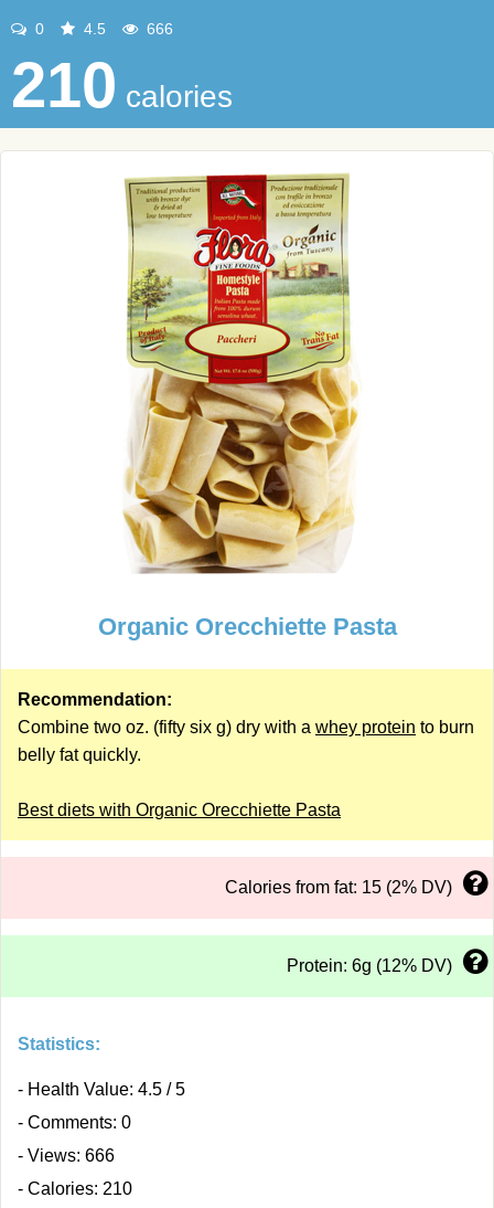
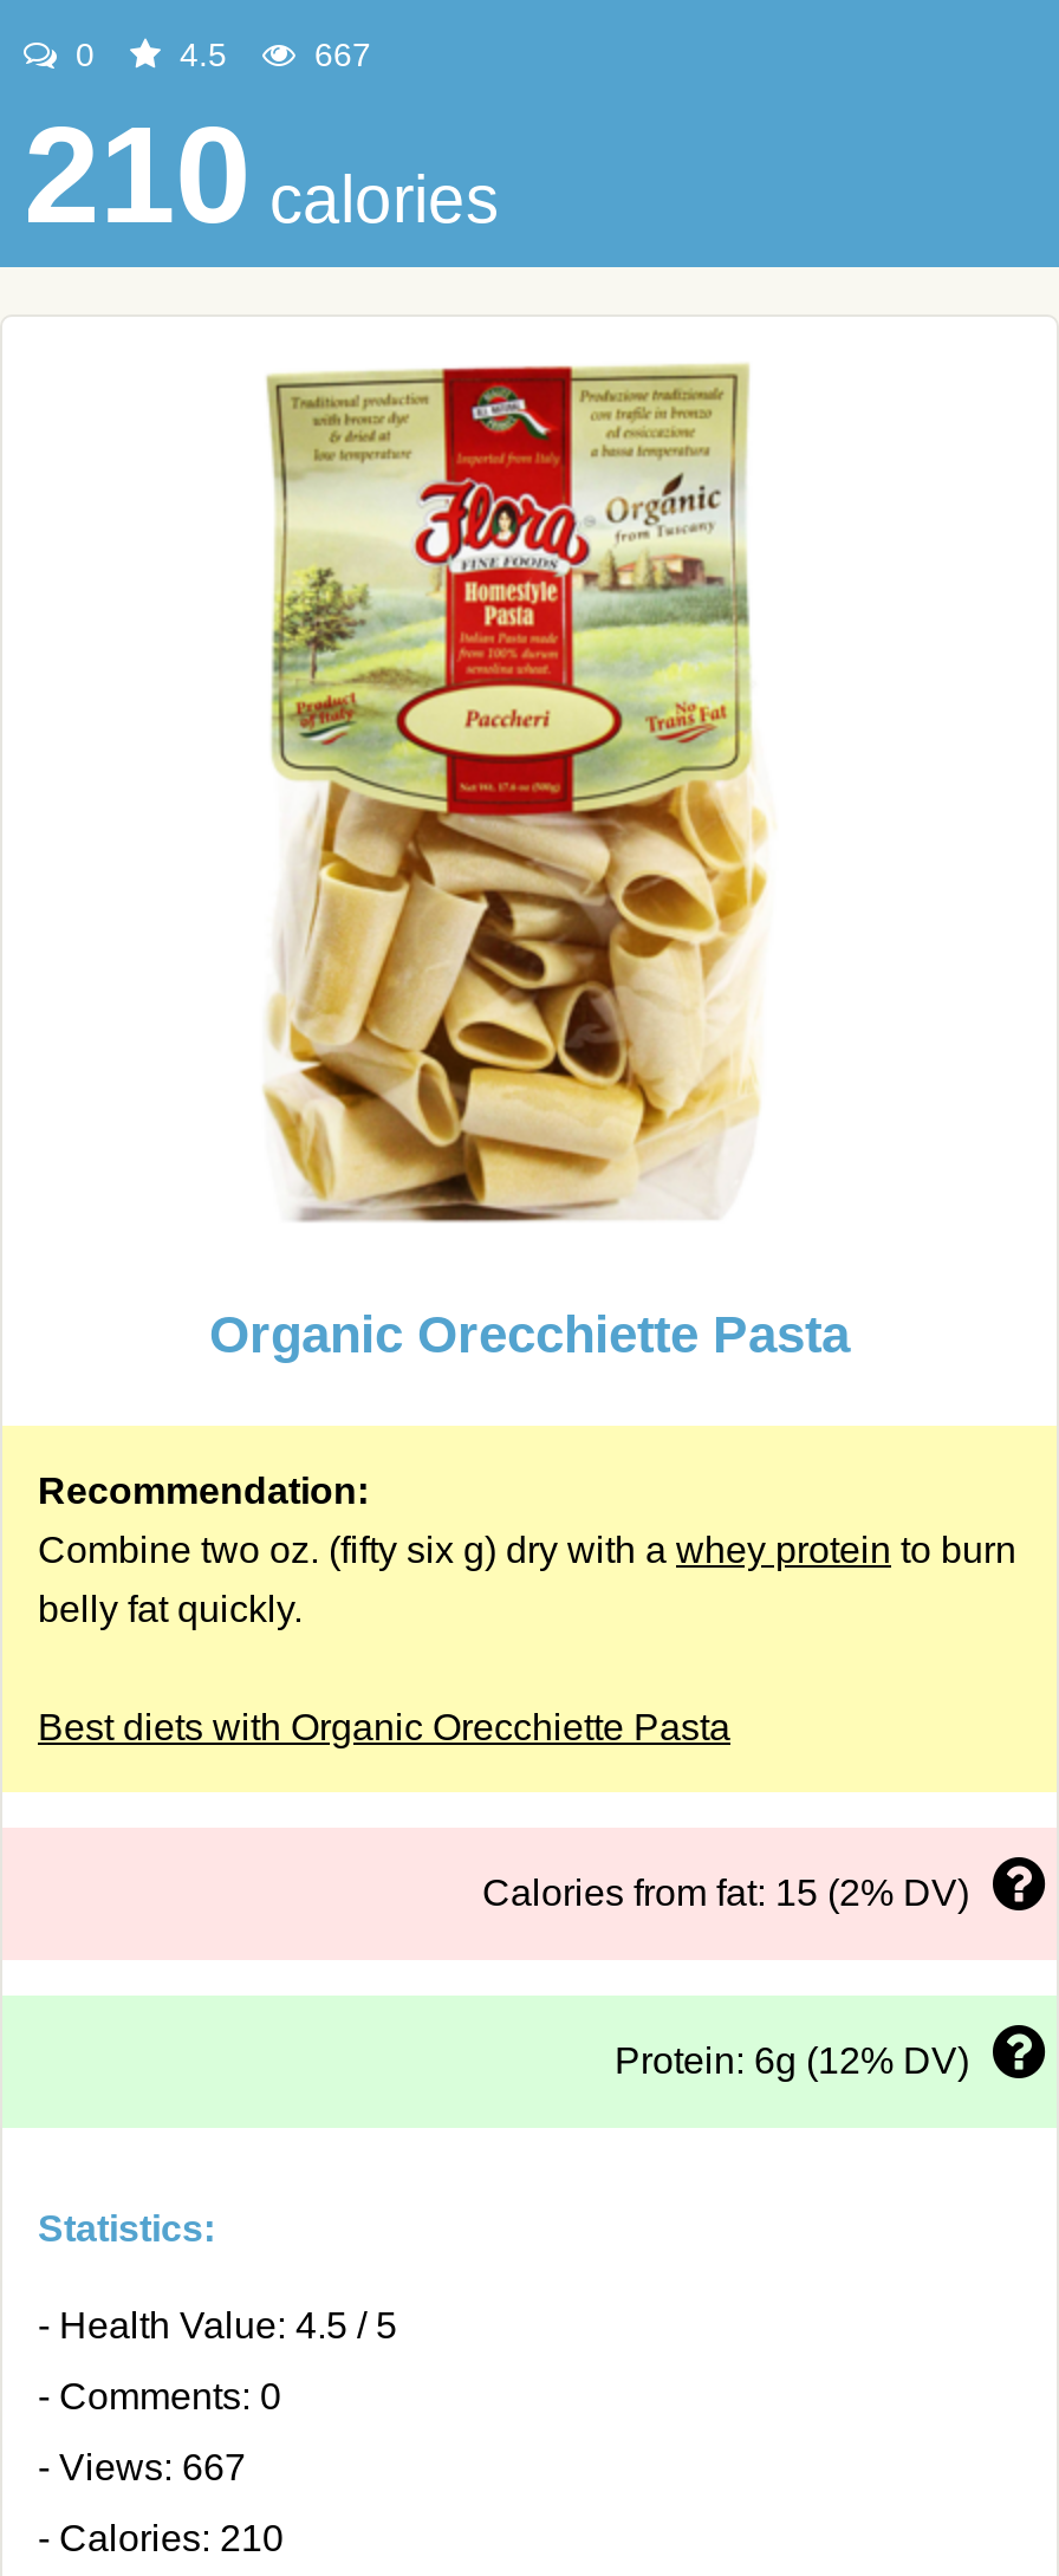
[142,20,173,38] 666 -> [305,35,371,73] 667
[18,1146,115,1165] - Views: 666 -> [38,2447,246,2487] - Views: 667

